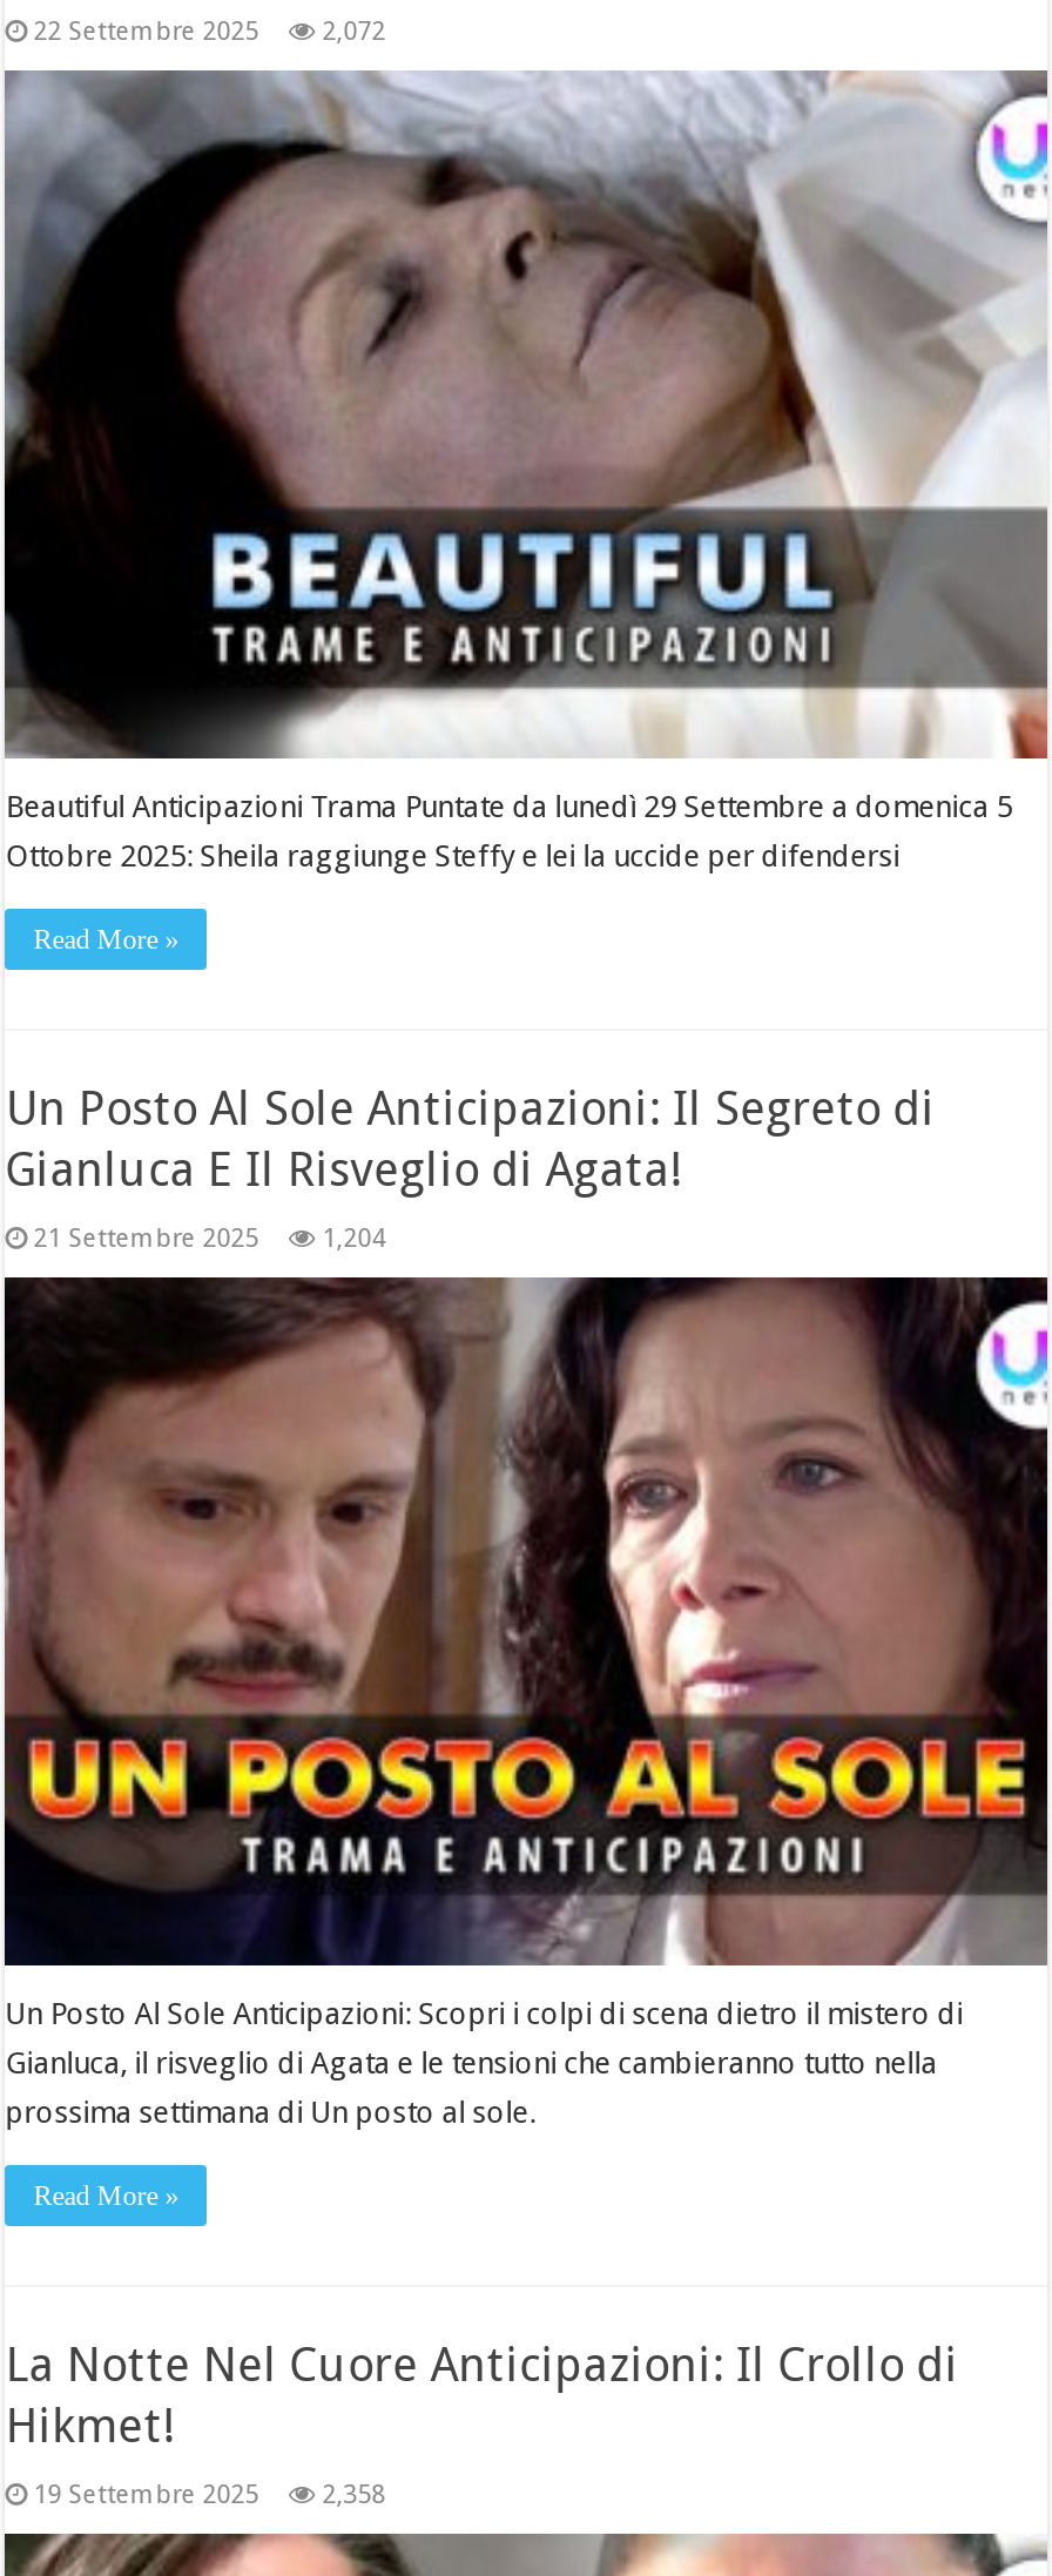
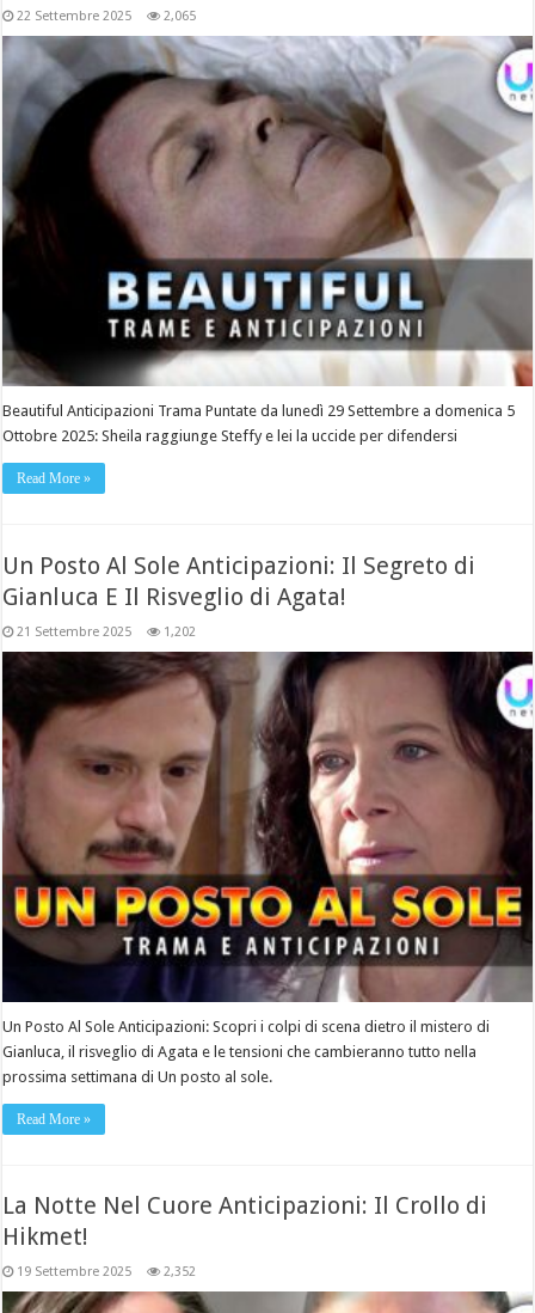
[322,16,386,47] 2,072 -> [164,8,196,24] 2,065
[322,1223,386,1254] 1,204 -> [164,624,196,640] 1,202
[322,2480,386,2510] 2,358 -> [164,1264,196,1280] 2,352

